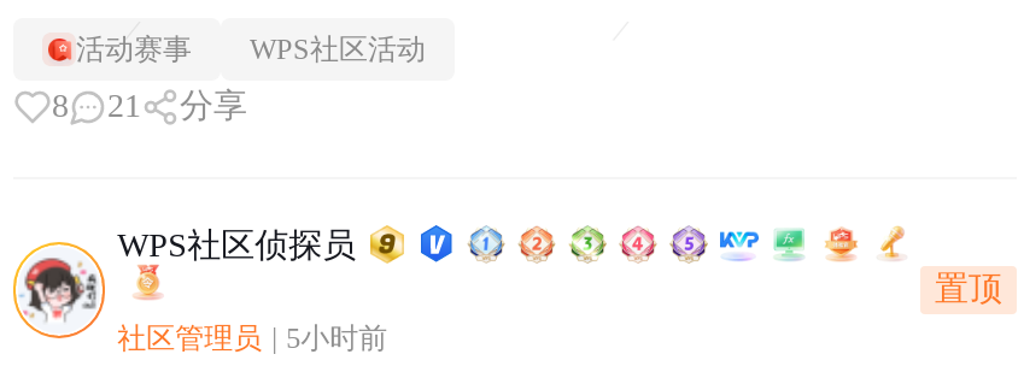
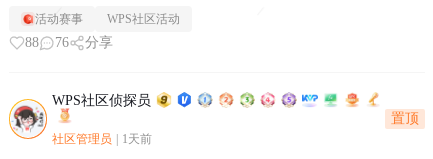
[52,89,69,125] 8 -> [25,35,39,50] 88
[107,89,141,125] 21 -> [55,35,69,50] 76
[117,322,387,356] 社区管理员 5小时前 -> [52,132,152,146] 社区管理员 1天前

